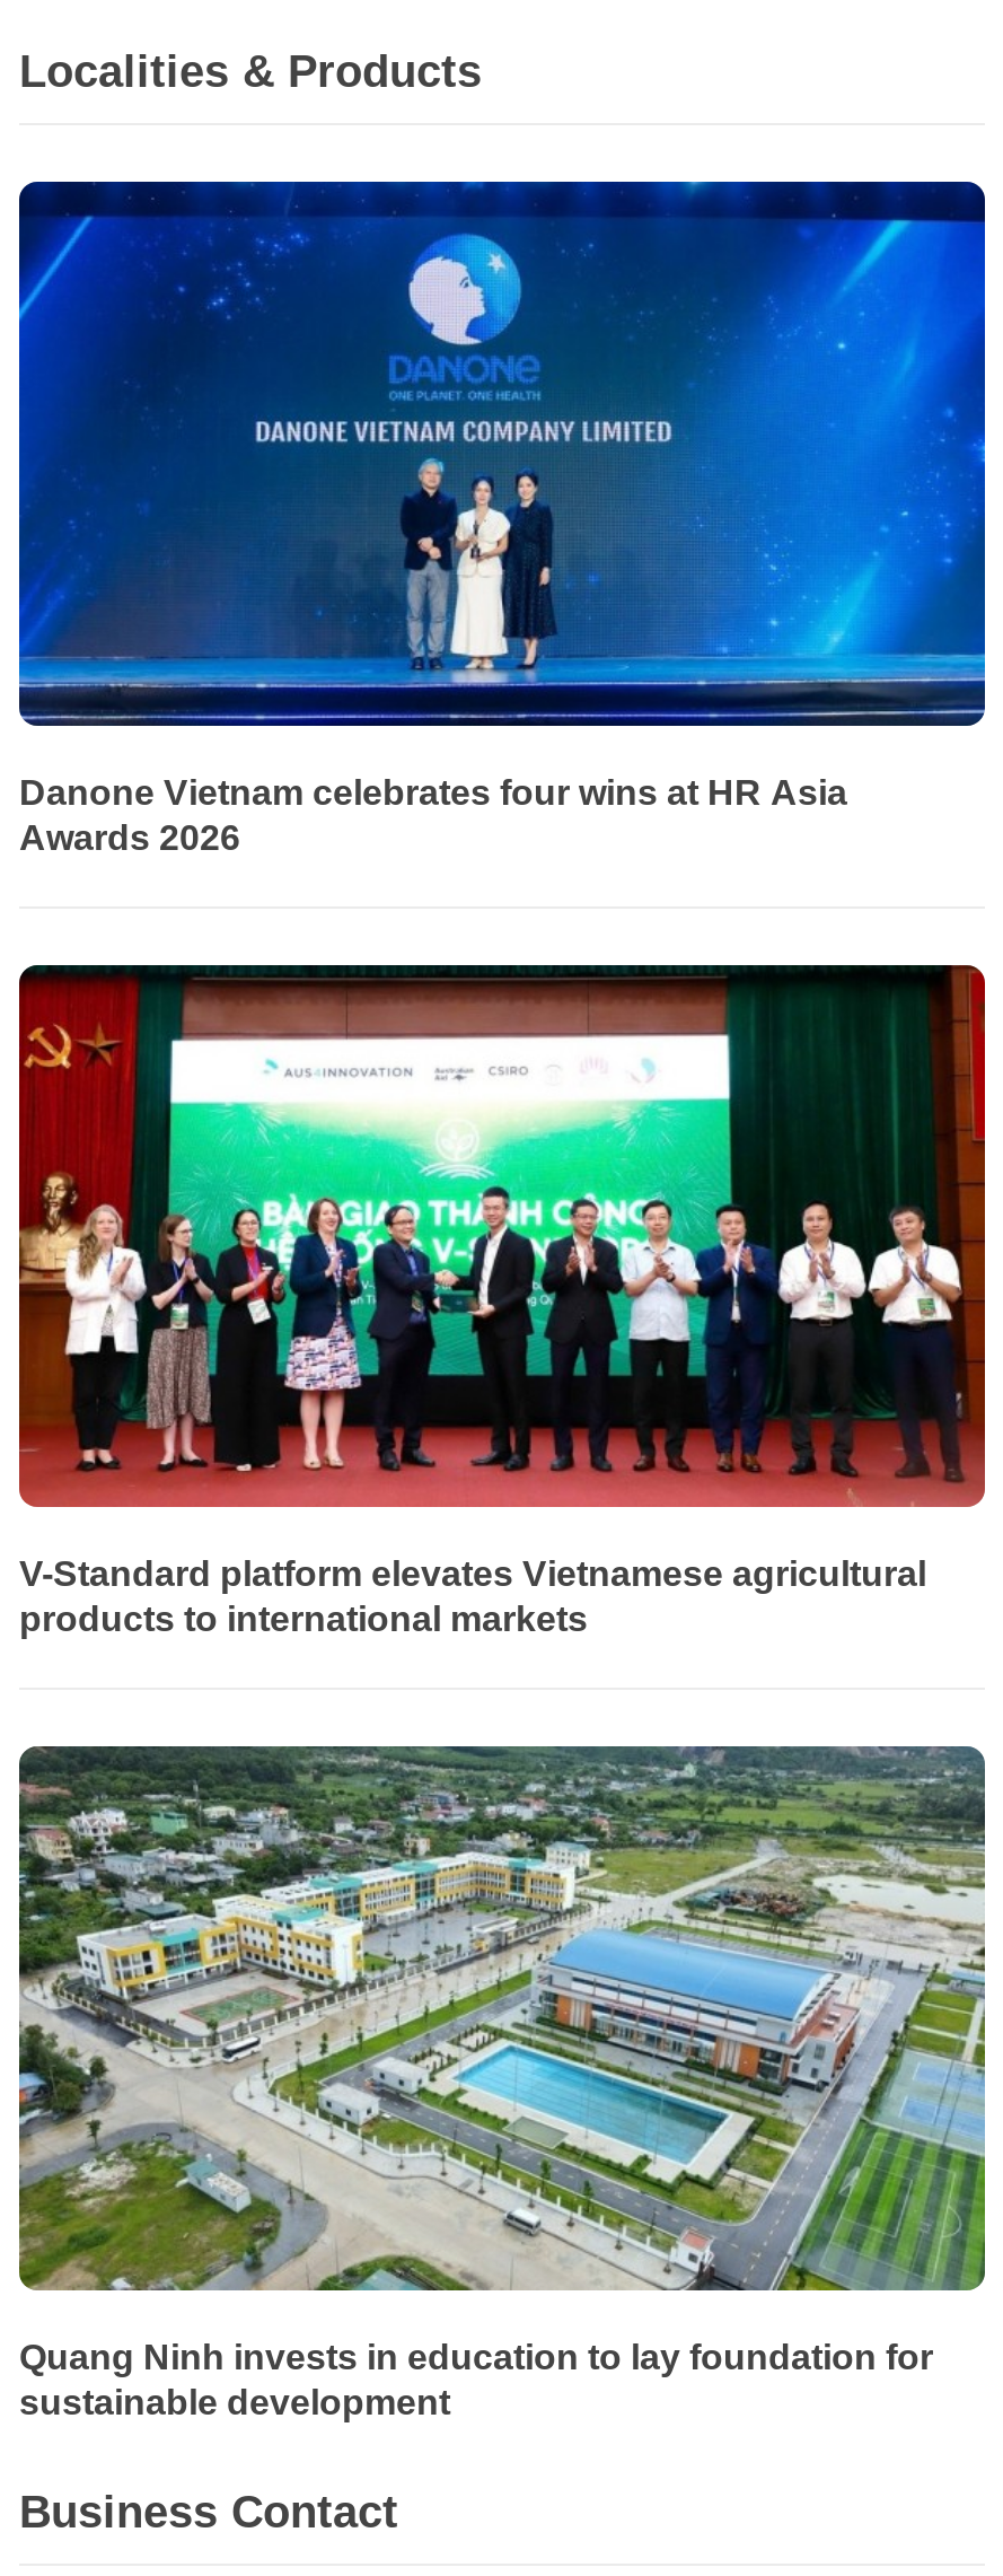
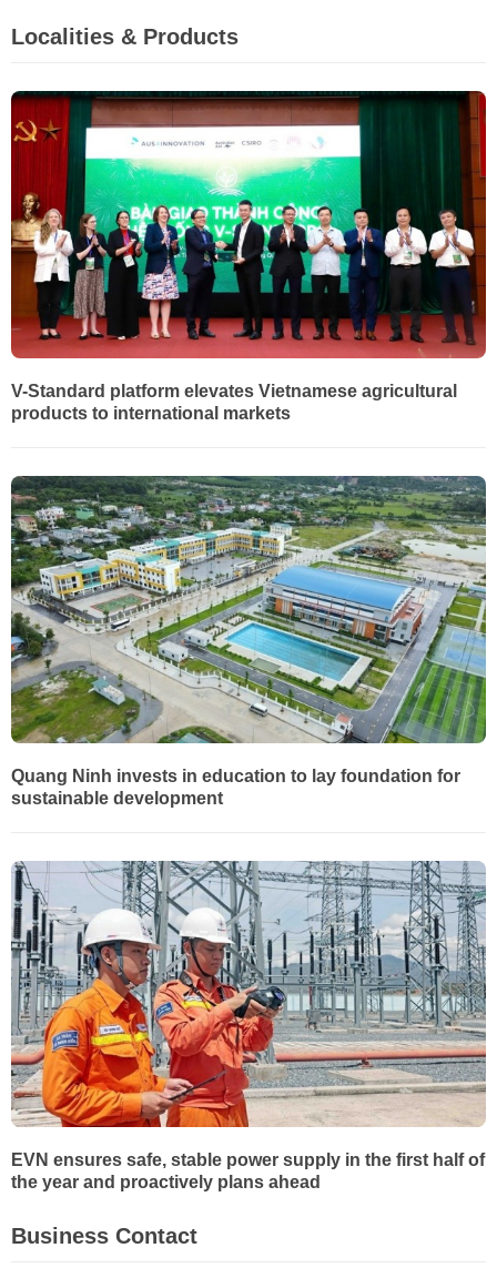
[17,179,987,856] [image] | Danone Vietnam celebrates four wins at HR Asia | Awards 2026 -> none
moved [17,963,987,2422] -> [10,90,487,807]: [image] | V-Standard platform elevates Vietnamese agricultural | products to international markets | Quang Ninh invests in education to lay foundation for | sustainable development
none -> [11,861,487,1192] [image] | EVN ensures safe, stable power supply in the first half of | the year and proactively plans ahead

